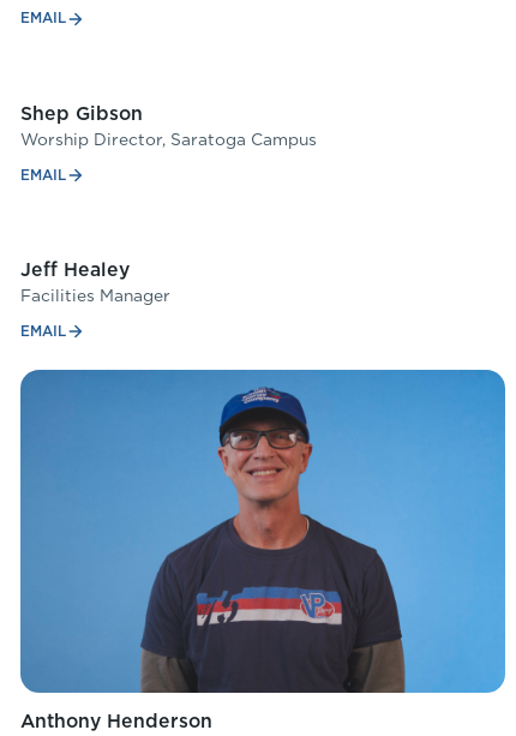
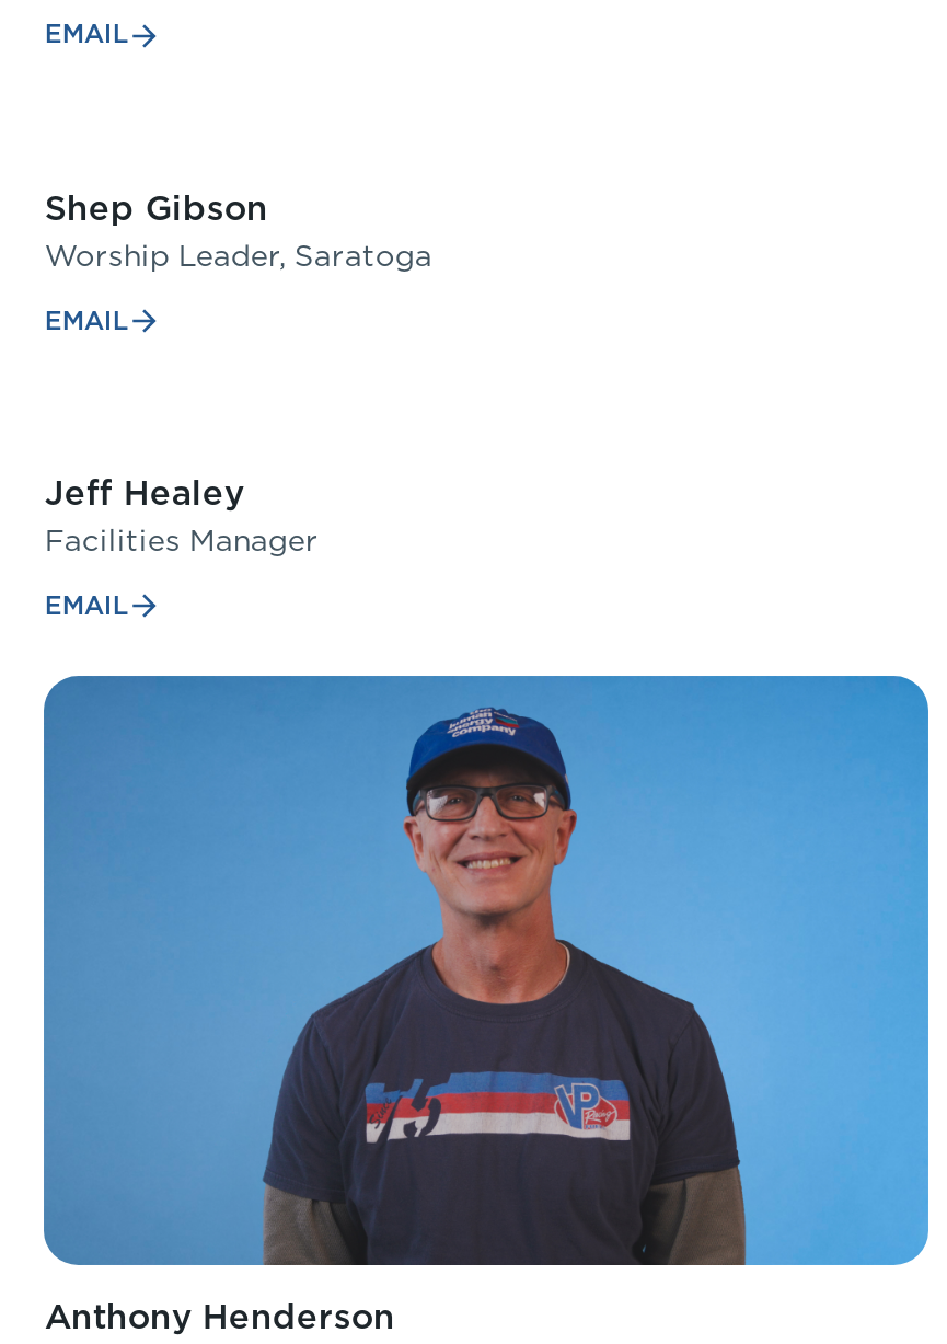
[21,129,317,149] Worship Director, Saratoga Campus -> [45,237,432,272] Worship Leader, Saratoga

